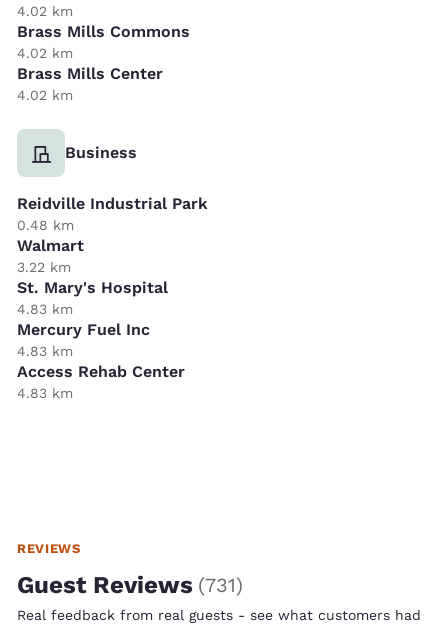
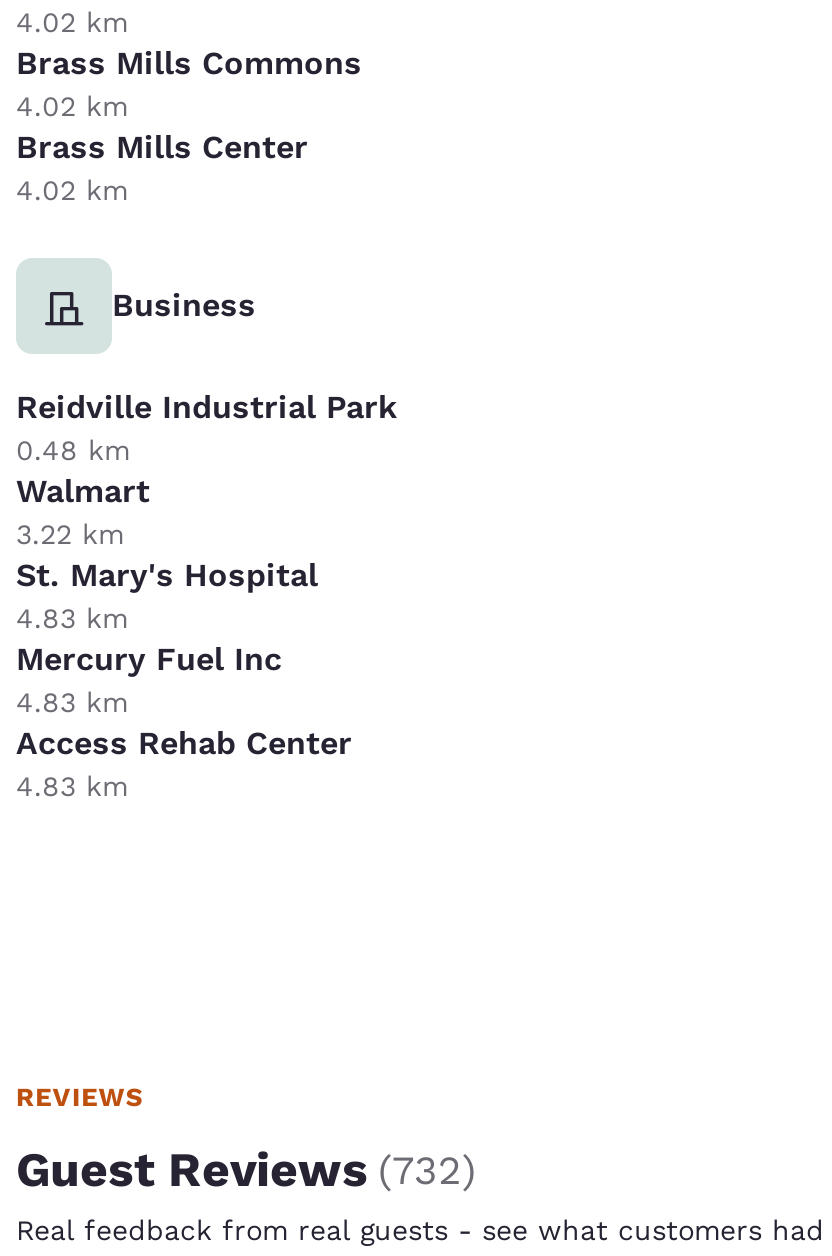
[17,571,243,599] Guest Reviews (731) -> [16,1142,476,1198] Guest Reviews (732)

